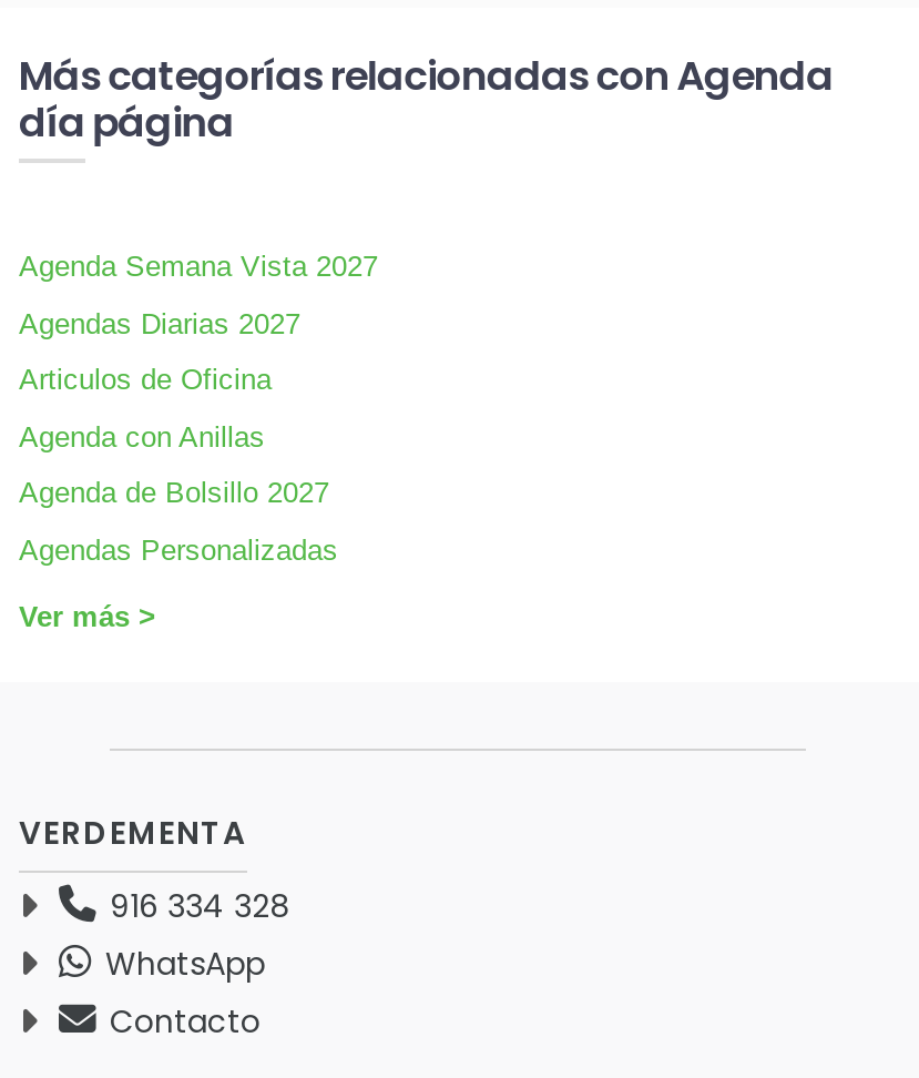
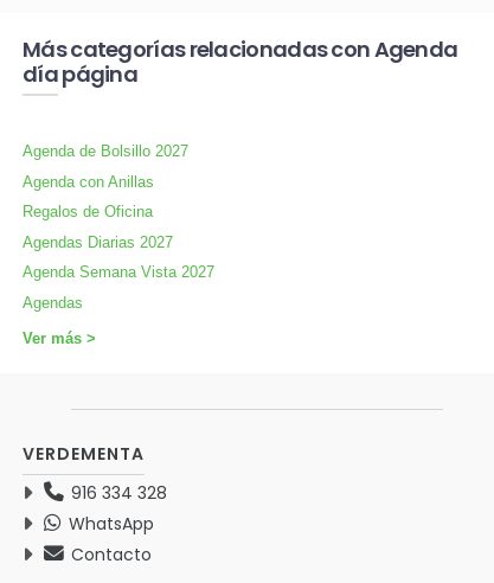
moved [19,250,378,340] -> [23,233,214,281]: Agendas Diarias 2027 | Agenda Semana Vista 2027
[19,363,272,396] Articulos de Oficina -> none
moved [19,420,265,453] -> [23,173,154,190]: Agenda con Anillas
moved [19,476,329,509] -> [23,142,188,160]: Agenda de Bolsillo 2027
[19,533,338,566] Agendas Personalizadas -> [23,203,153,311] Regalos de Oficina | Agendas

